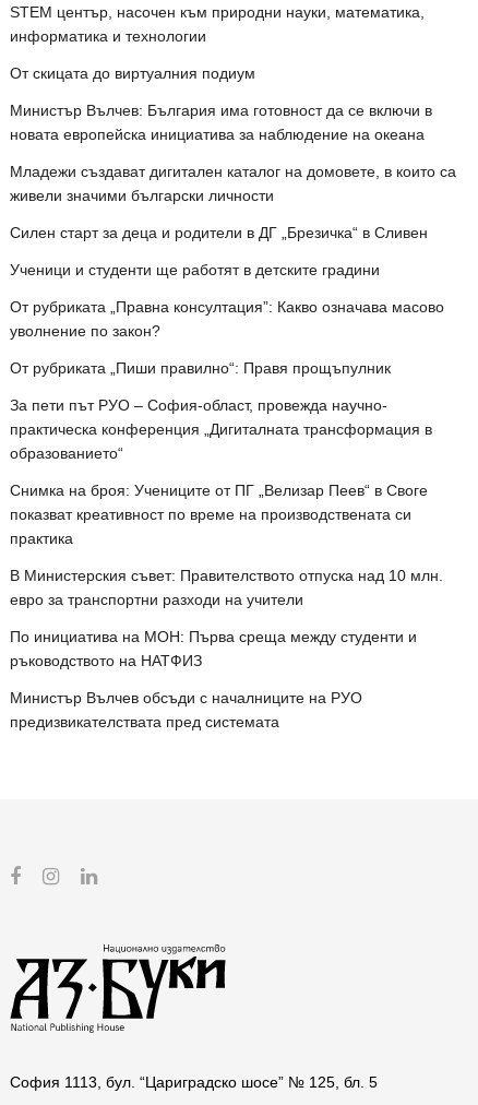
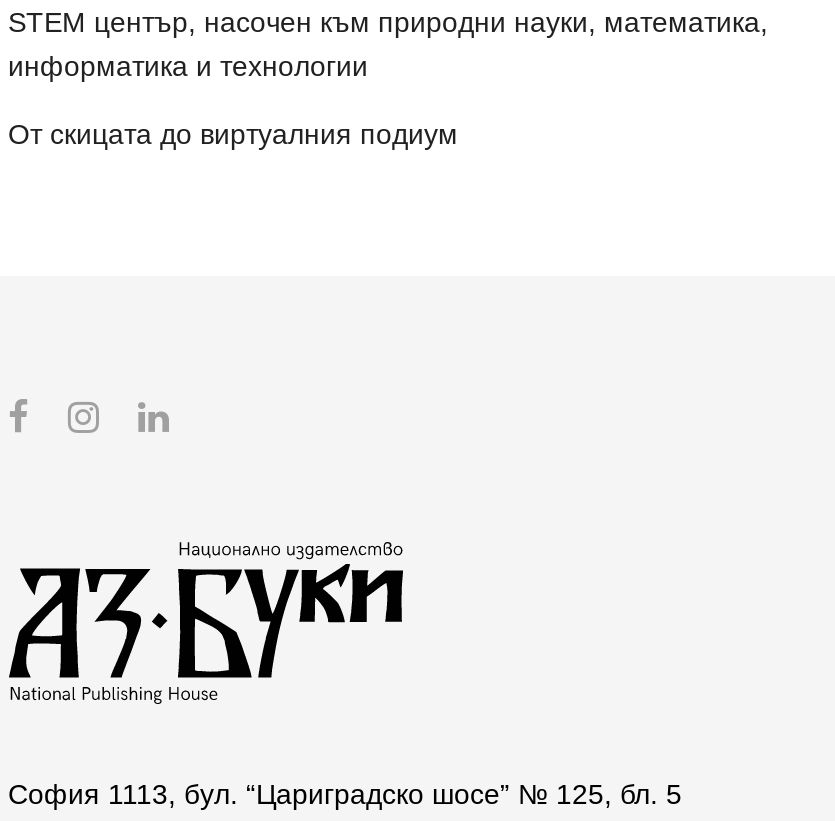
[10,102,456,730] Министър Вълчев: България има готовност да се включи в | новата европейска инициатива за наблюдение на океана | Младежи създават дигитален каталог на домовете, в които са | живели значими български личности | Силен старт за деца и родители в ДГ „Брезичка“ в Сливен | Ученици и студенти ще работят в детските градини | От рубриката „Правна консултация”: Какво означава масово | уволнение по закон? | От рубриката „Пиши правилно“: Правя прощъпулник | За пети път РУО – София-област, провежда научно- | практическа конференция „Дигиталната трансформация в | образованието“ | Снимка на броя: Учениците от ПГ „Велизар Пеев“ в Своге | показват креативност по време на производствената си | практика | В Министерския съвет: Правителството отпуска над 10 млн. | евро за транспортни разходи на учители | По инициатива на МОН: Първа среща между студенти и | ръководството на НАТФИЗ | Министър Вълчев обсъди с началниците на РУО | предизвикателствата пред системата -> none

